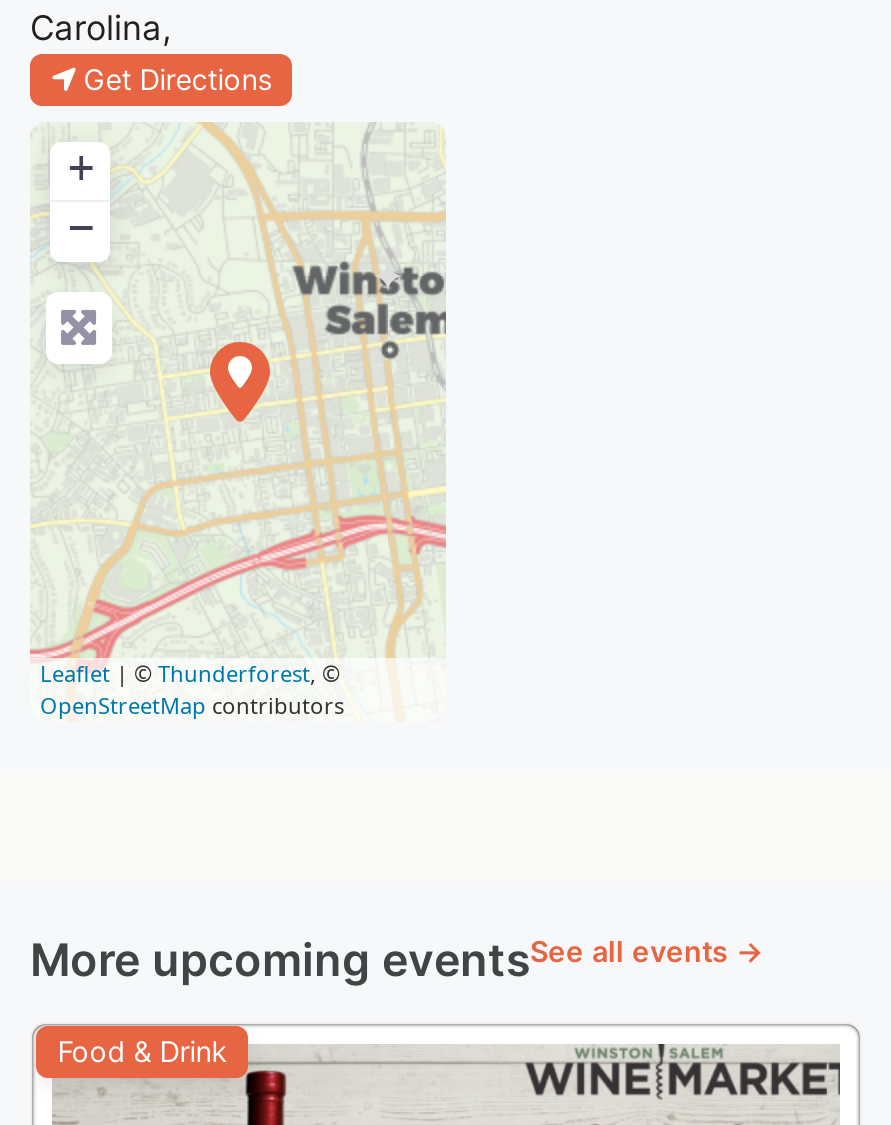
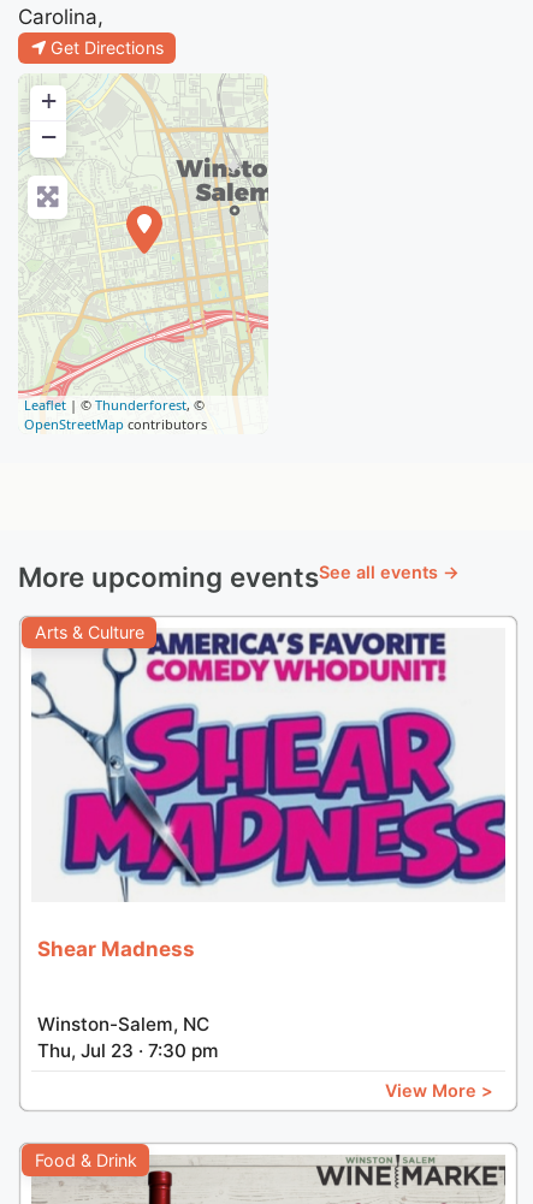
none -> [31,622,507,924] [image] | Arts & Culture
none -> [37,937,493,1101] Shear Madness | Winston-Salem, NC | Thu, Jul 23 · 7:30 pm | View More >

